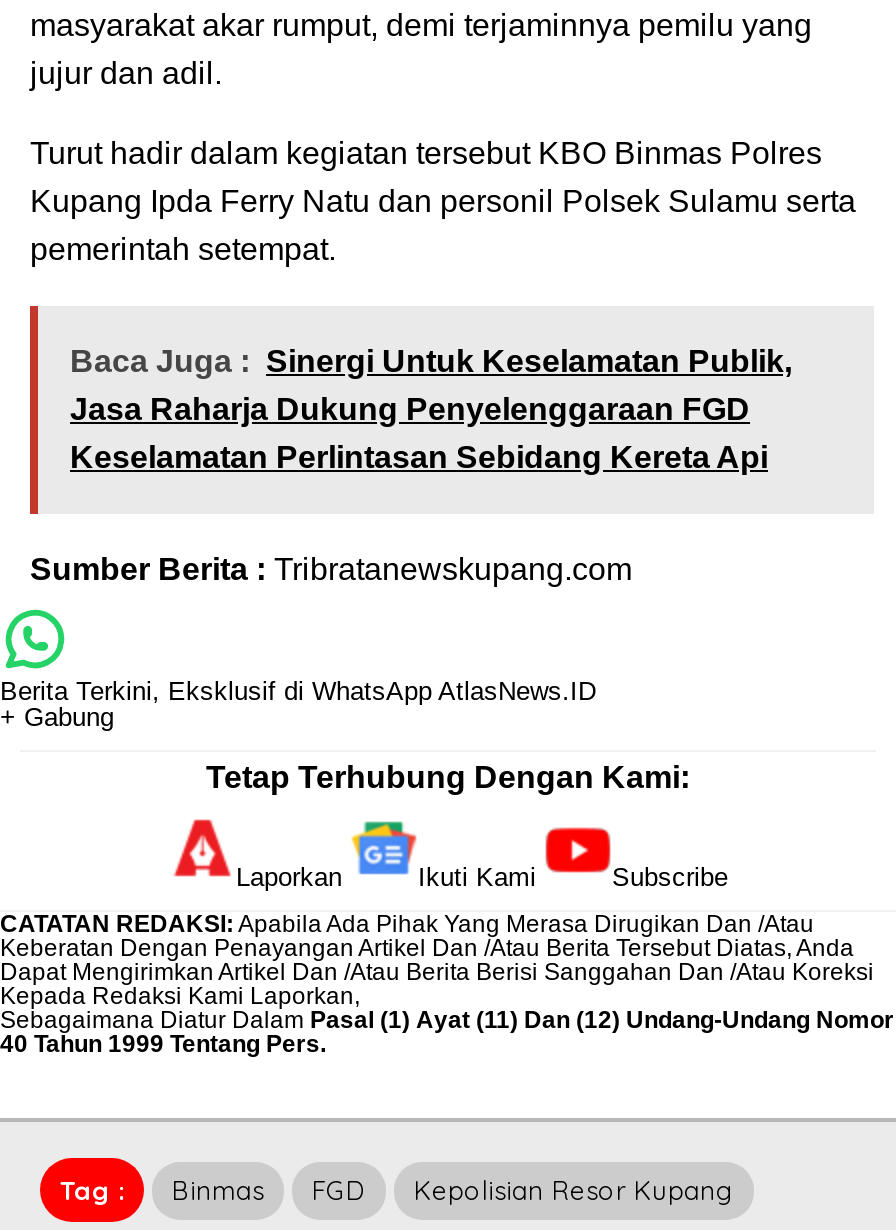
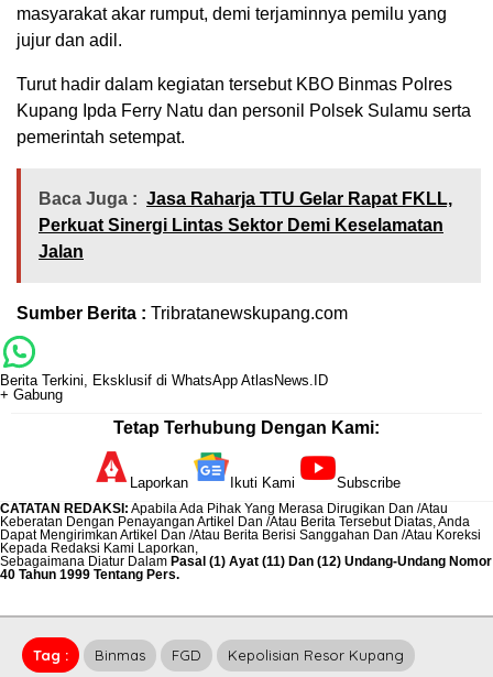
[70,343,792,473] Baca Juga : Sinergi Untuk Keselamatan Publik, | Jasa Raharja Dukung Penyelenggaraan FGD | Keselamatan Perlintasan Sebidang Kereta Api -> [39,189,452,260] Baca Juga : Jasa Raharja TTU Gelar Rapat FKLL, | Perkuat Sinergi Lintas Sektor Demi Keselamatan | Jalan

